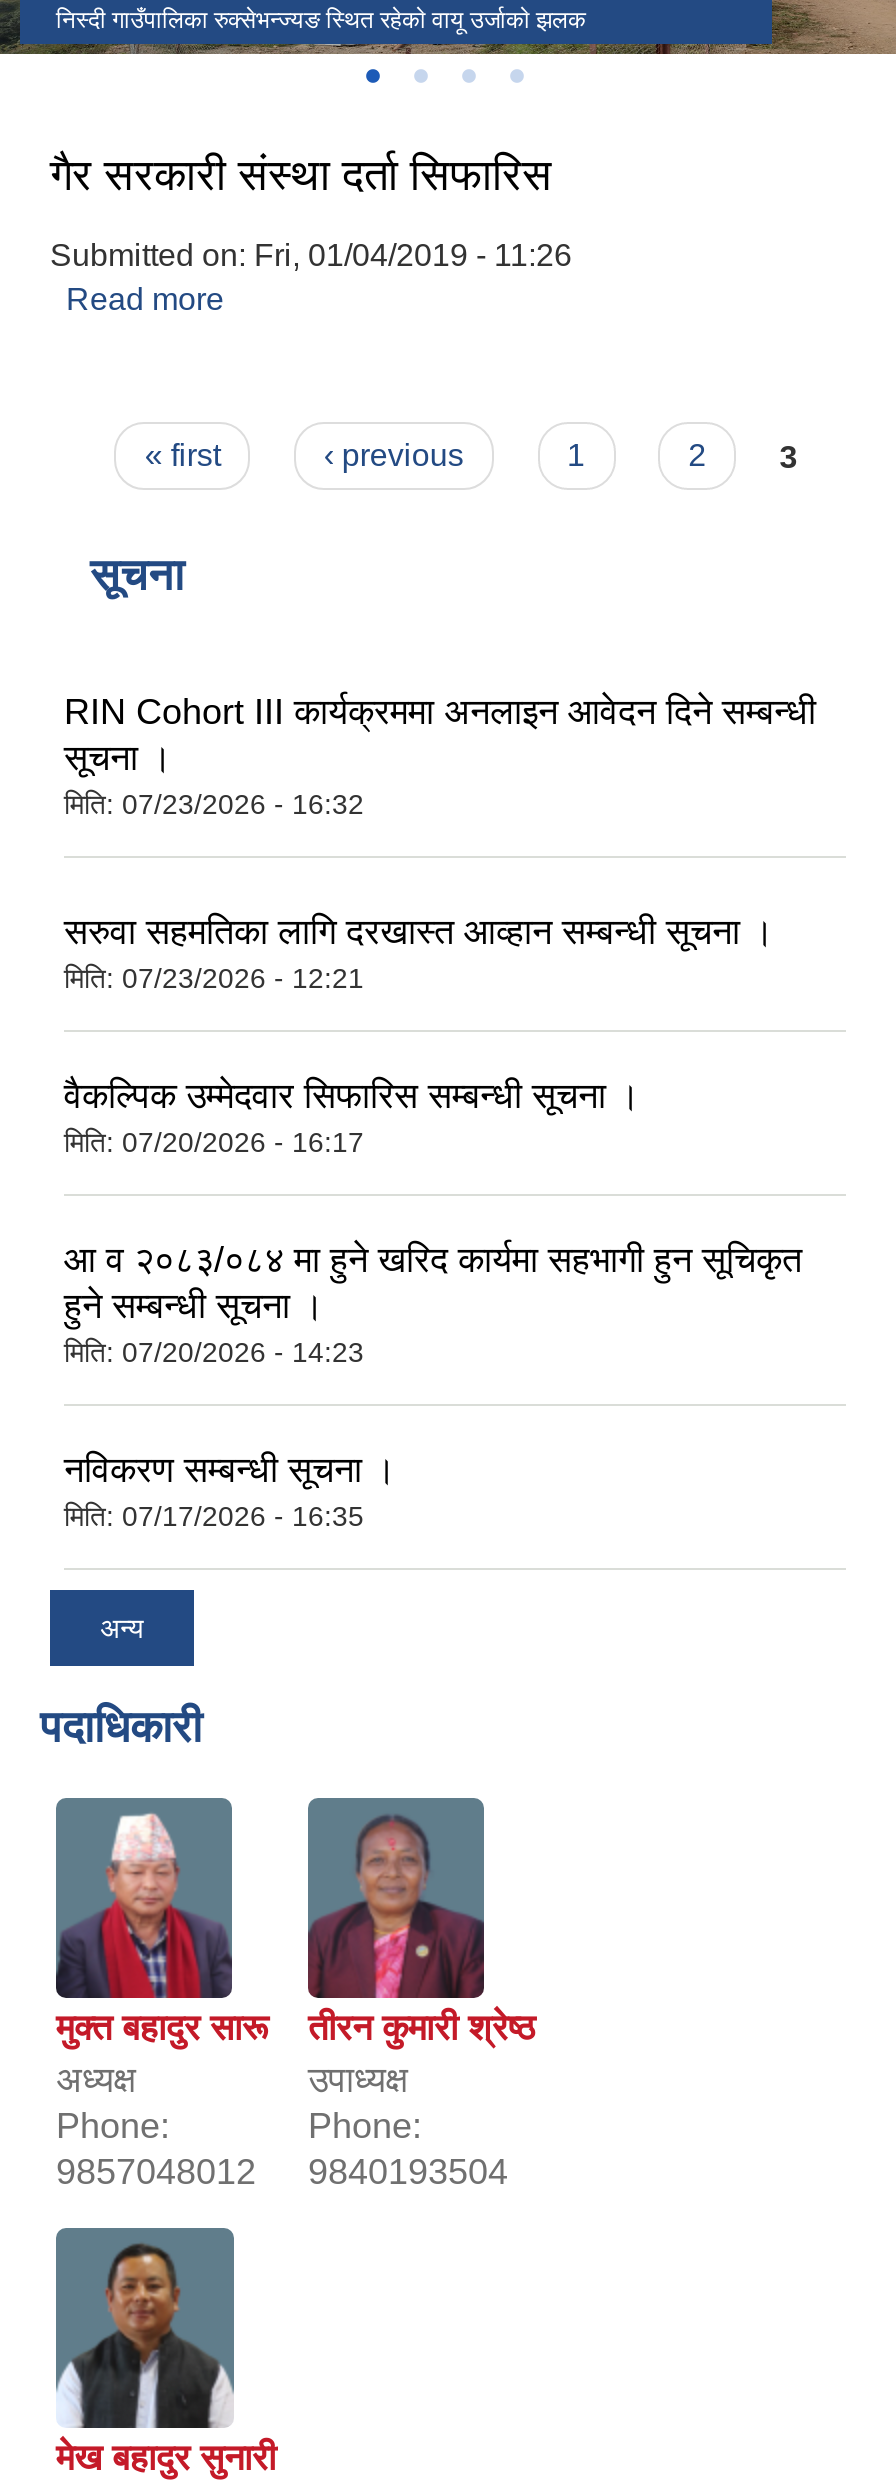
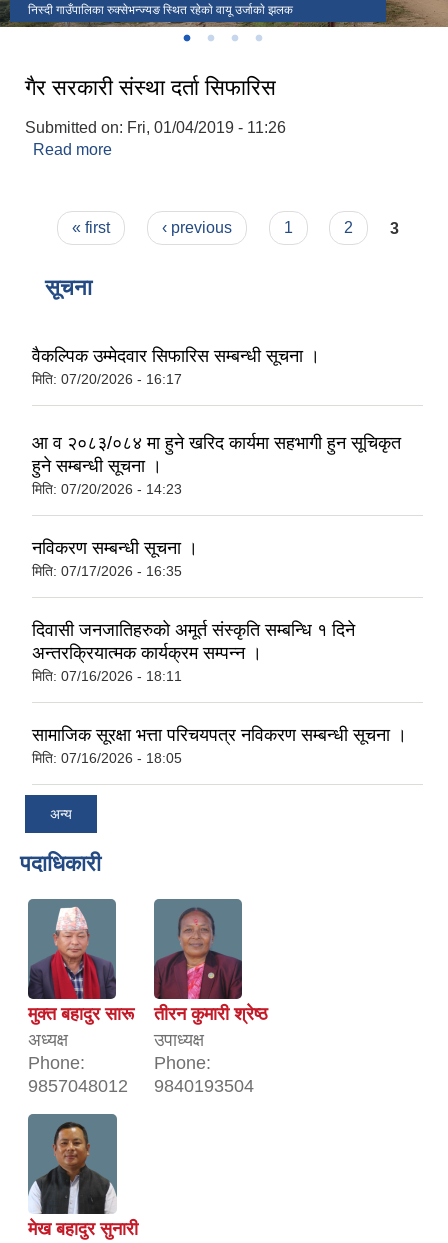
[64,693,816,994] RIN Cohort III कार्यक्रममा अनलाइन आवेदन दिने सम्बन्धी | सूचना । | मिति: 07/23/2026 - 16:32 | सरुवा सहमतिका लागि दरखास्त आव्हान सम्बन्धी सूचना । | मिति: 07/23/2026 - 12:21 -> none
moved [64,1076,640,1158] -> [32,346,320,387]: वैकल्पिक उम्मेदवार सिफारिस सम्बन्धी सूचना । | मिति: 07/20/2026 - 16:17
moved [64,1240,802,1532] -> [32,433,401,579]: आ व २०८३/०८४ मा हुने खरिद कार्यमा सहभागी हुन सूचिकृत | हुने सम्बन्धी सूचना । | मिति: 07/20/2026 - 14:23 | नविकरण सम्बन्धी सूचना । | मिति: 07/17/2026 - 16:35
none -> [32,620,407,766] दिवासी जनजातिहरुको अमूर्त संस्कृति सम्बन्धि १ दिने | अन्तरक्रियात्मक कार्यक्रम सम्पन्न । | मिति: 07/16/2026 - 18:11 | सामाजिक सूरक्षा भत्ता परिचयपत्र नविकरण सम्बन्धी सूचना । | मिति: 07/16/2026 - 18:05

